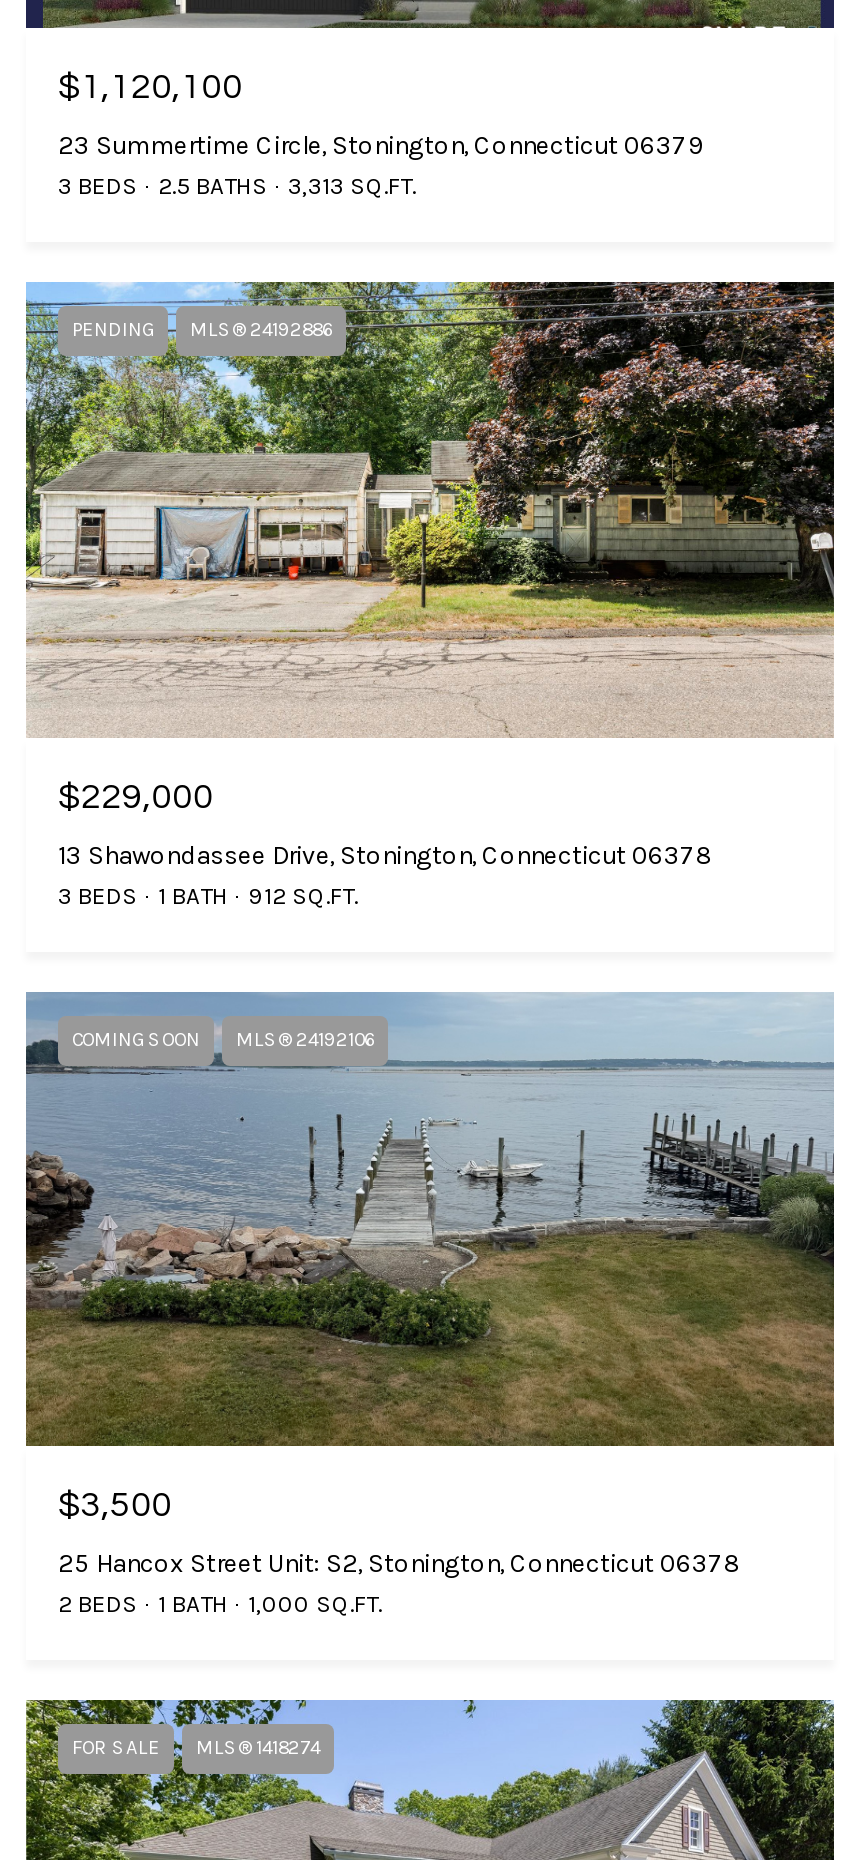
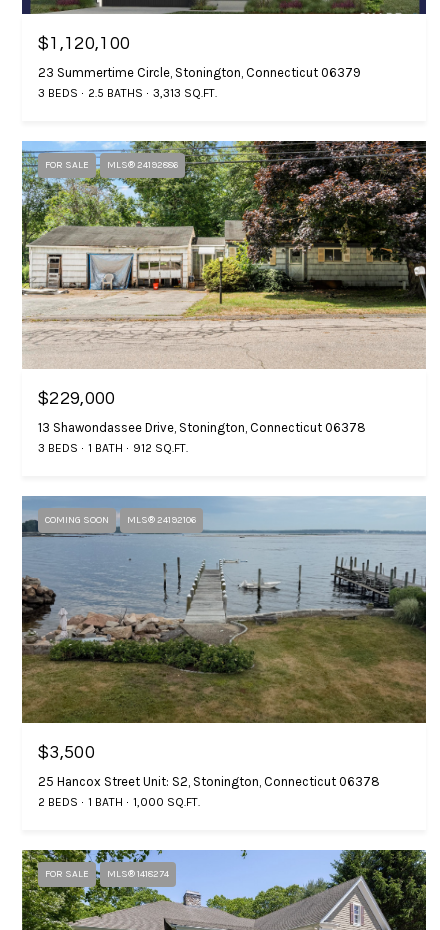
[72,318,154,342] PENDING -> [45,159,89,171] FOR SALE

